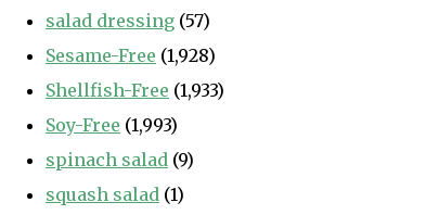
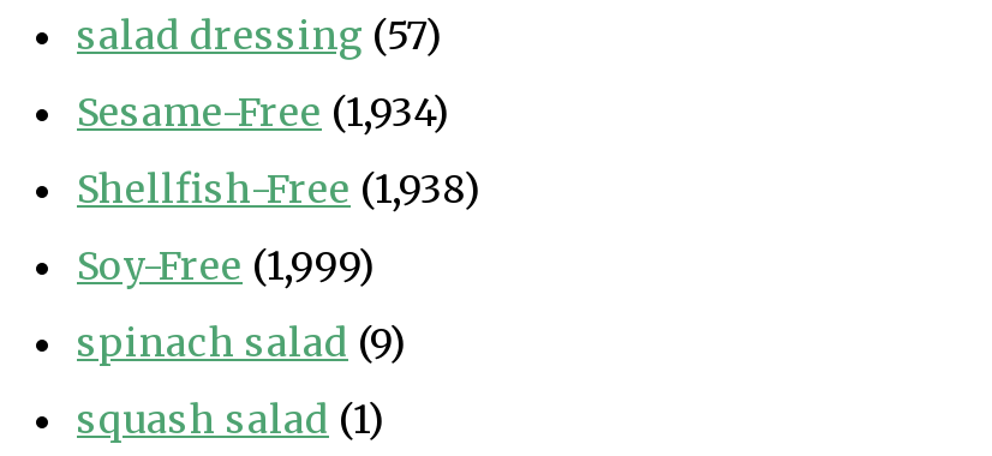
[46,45,216,67] Sesame-Free (1,928) -> [77,88,449,136] Sesame-Free (1,934)
[46,80,224,101] Shellfish-Free (1,933) -> [77,165,480,213] Shellfish-Free (1,938)
[46,114,178,136] Soy-Free (1,993) -> [77,242,375,290] Soy-Free (1,999)

